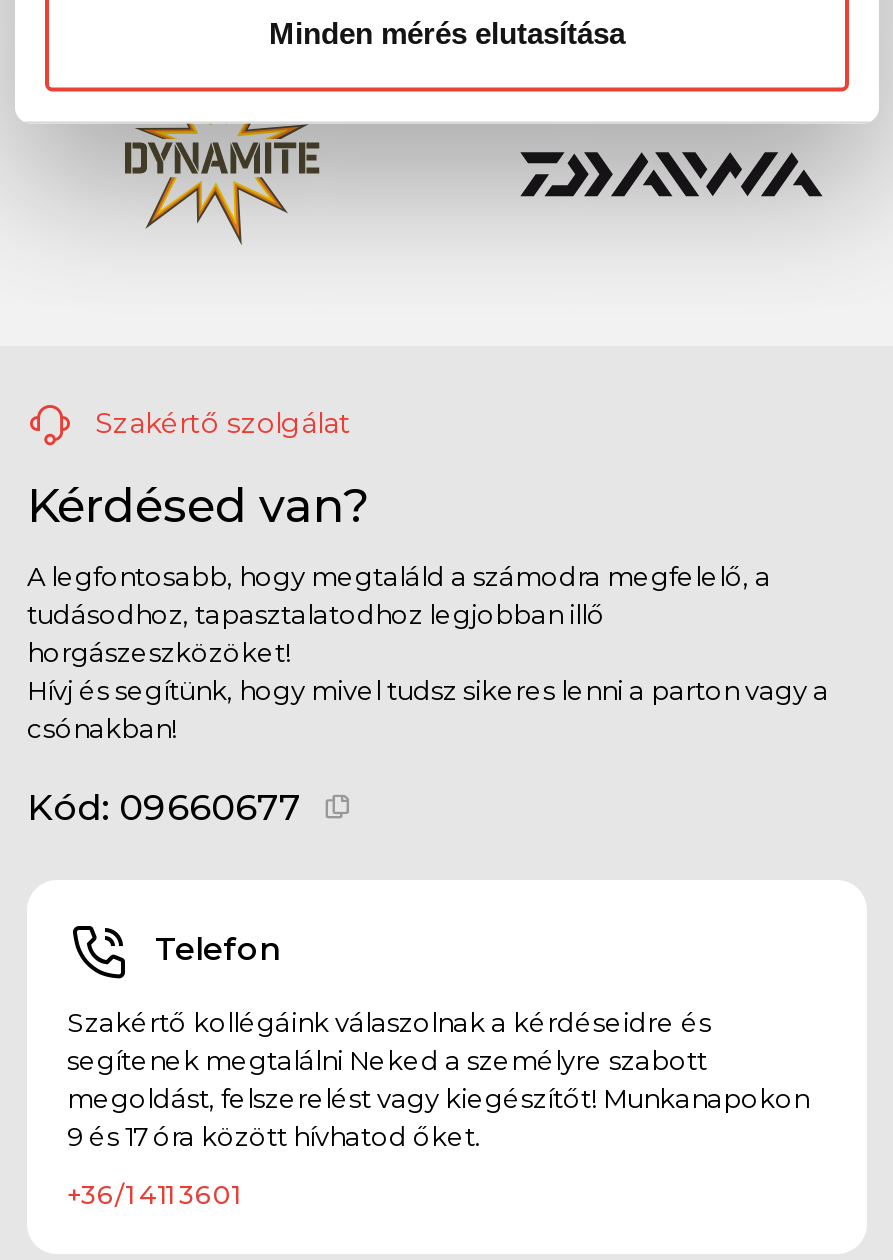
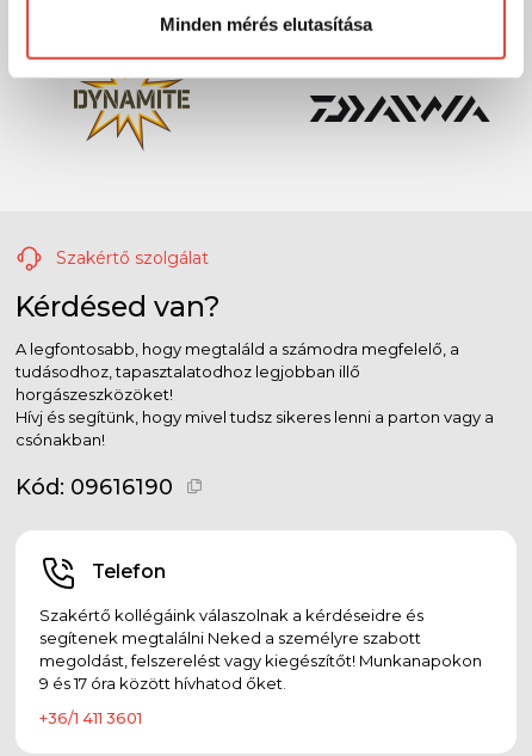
[27,785,301,829] Kód: 09660677 -> [16,474,173,500] Kód: 09616190

